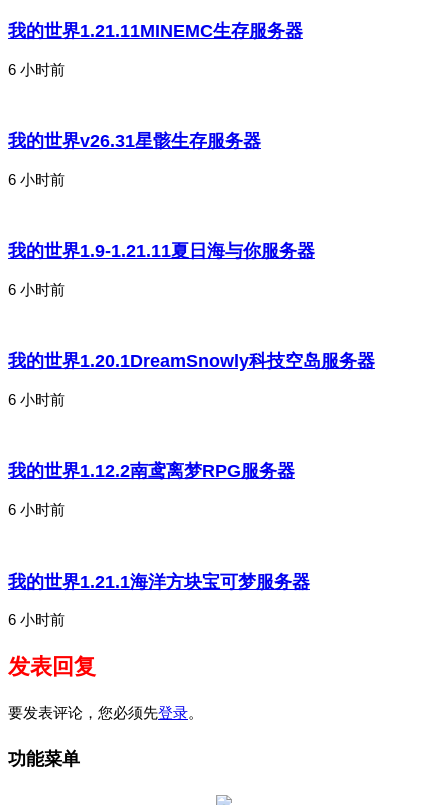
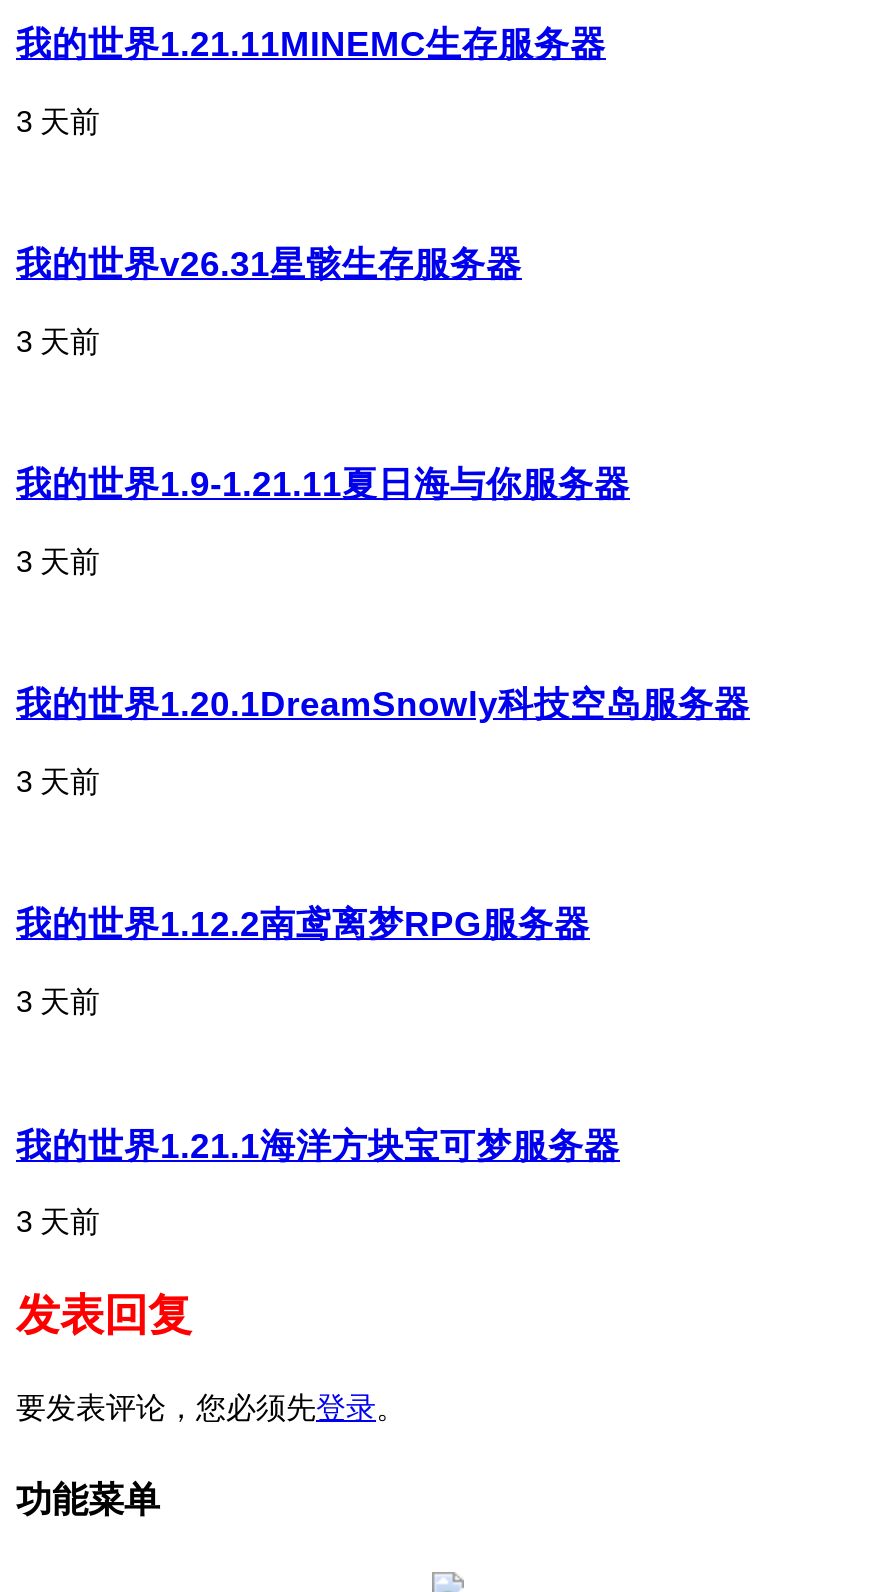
[8,61,65,78] 6 小时前 -> [16,103,100,137] 3 天前
[8,171,65,188] 6 小时前 -> [16,323,100,357] 3 天前
[8,281,65,298] 6 小时前 -> [16,544,100,578] 3 天前
[8,391,65,408] 6 小时前 -> [16,764,100,798] 3 天前
[8,501,65,518] 6 小时前 -> [16,984,100,1018] 3 天前
[8,611,65,628] 6 小时前 -> [16,1204,100,1238] 3 天前

